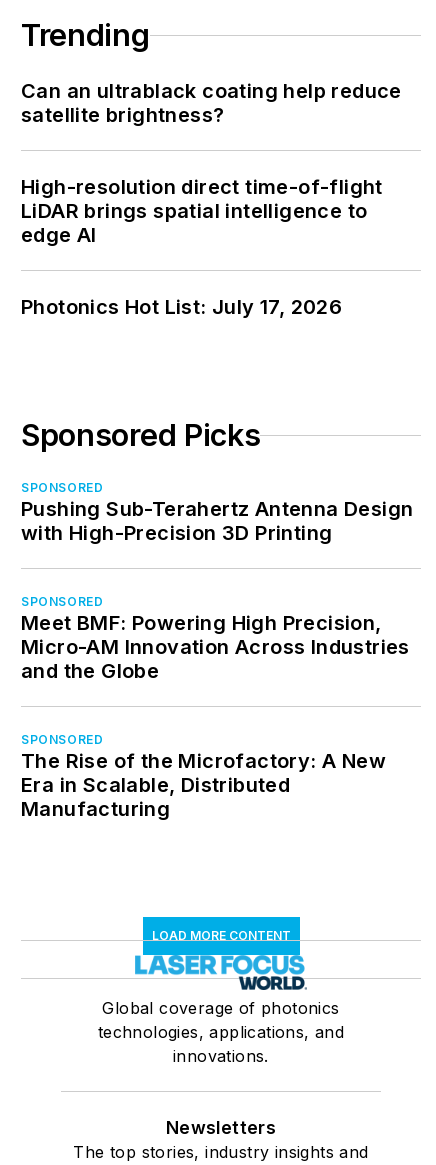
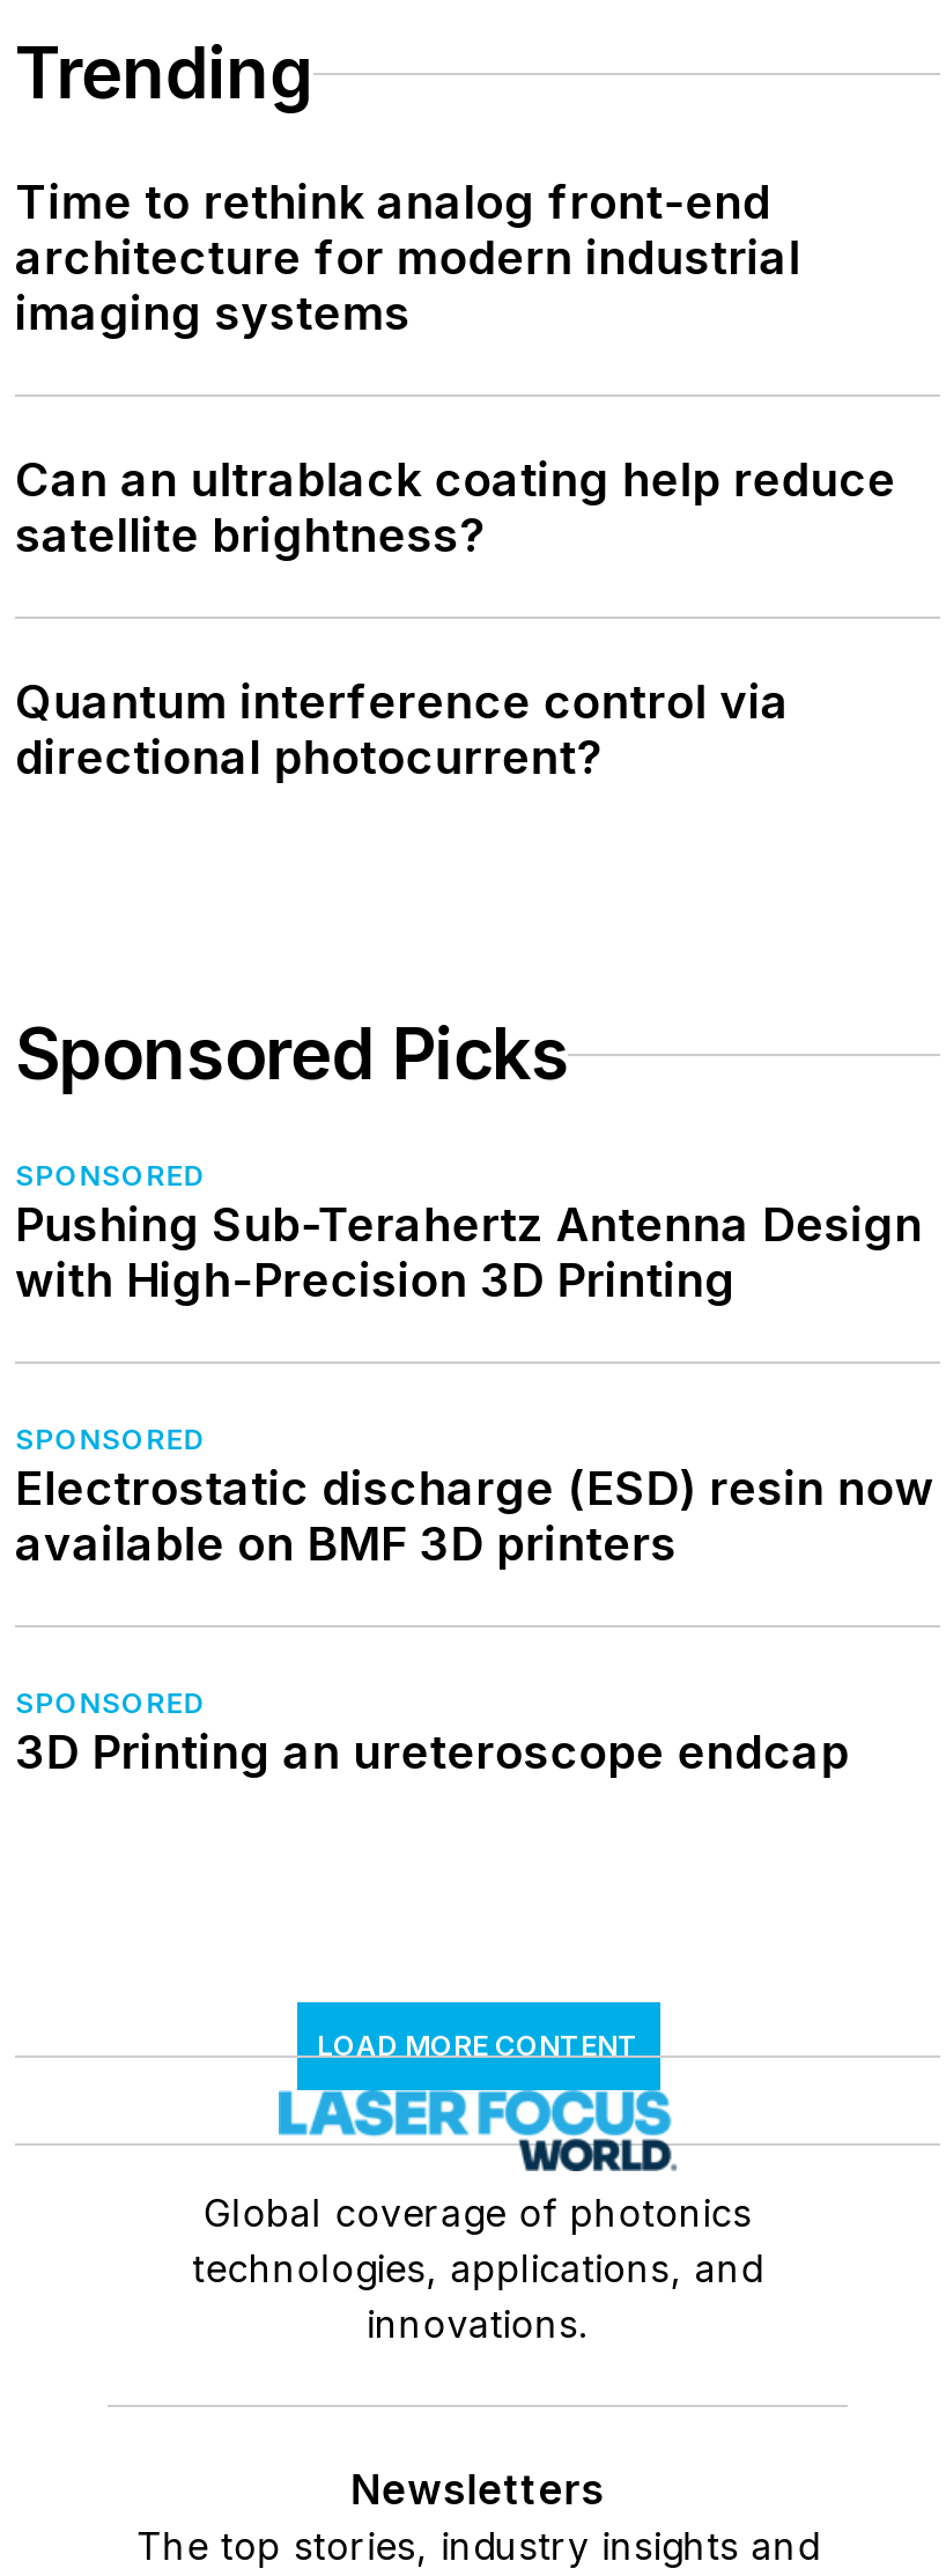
none -> [15,176,801,342] Time to rethink analog front-end | architecture for modern industrial | imaging systems
moved [21,79,402,127] -> [15,453,896,564]: Can an ultrablack coating help reduce | satellite brightness?
[21,175,383,319] High-resolution direct time-of-flight | LiDAR brings spatial intelligence to | edge AI | Photonics Hot List: July 17, 2026 -> [15,675,789,786] Quantum interference control via | directional photocurrent?
moved [21,417,415,609] -> [15,1013,927,1457]: Sponsored Picks | SPONSORED | Pushing Sub-Terahertz Antenna Design | with High-Precision 3D Printing | SPONSORED
[21,611,411,683] Meet BMF: Powering High Precision, | Micro-AM Innovation Across Industries | and the Globe -> [15,1462,935,1573] Electrostatic discharge (ESD) resin now | available on BMF 3D printers
[21,749,386,821] The Rise of the Microfactory: A New | Era in Scalable, Distributed | Manufacturing -> [15,1726,849,1781] 3D Printing an ureteroscope endcap

